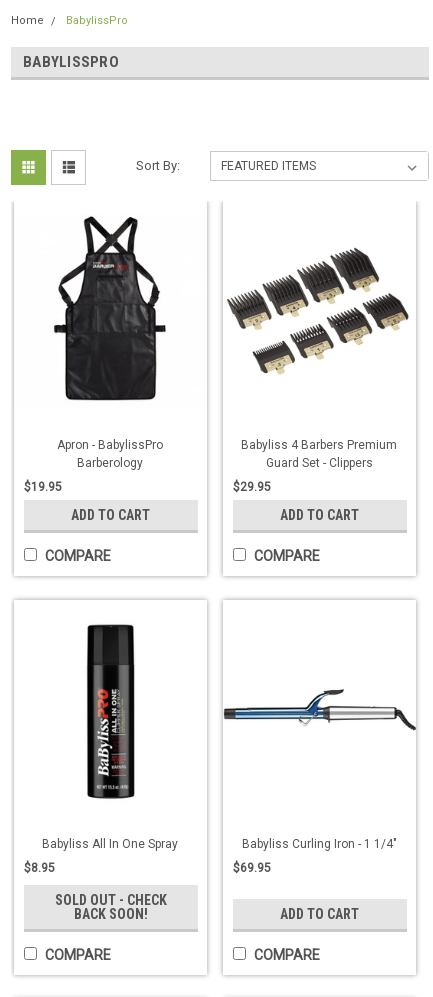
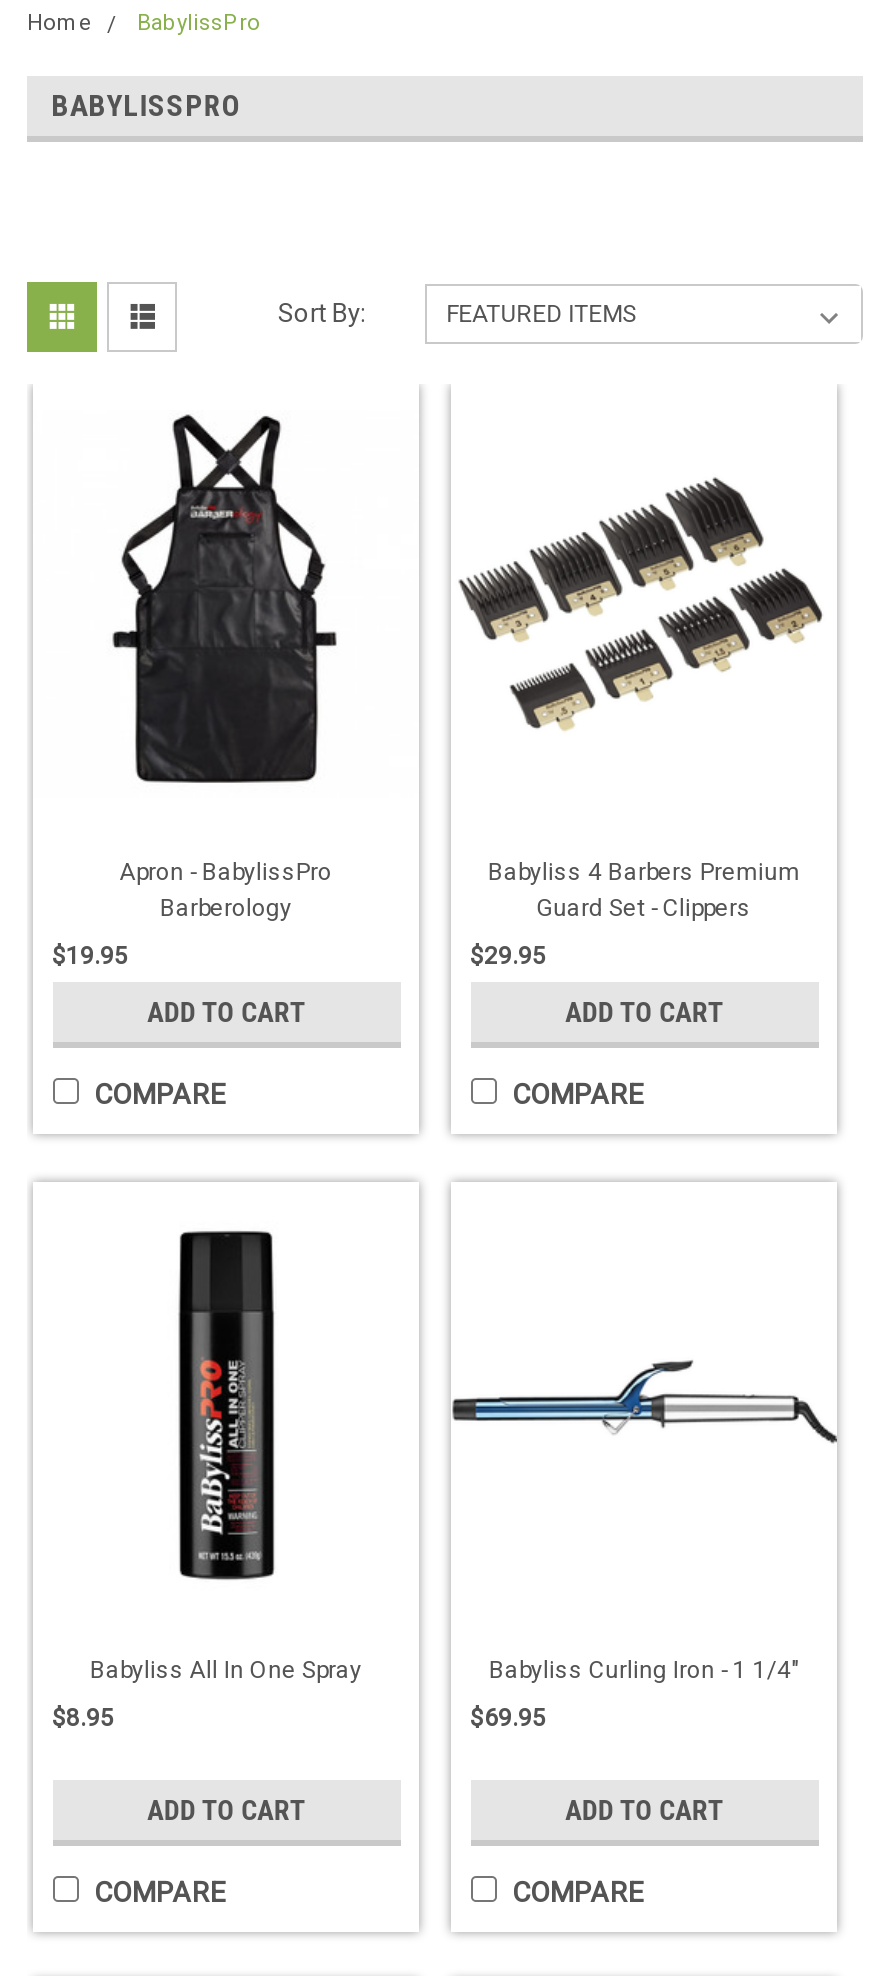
[55,892,167,922] SOLD OUT - CHECK | BACK SOON! -> [147,1793,305,1825] ADD TO CART

